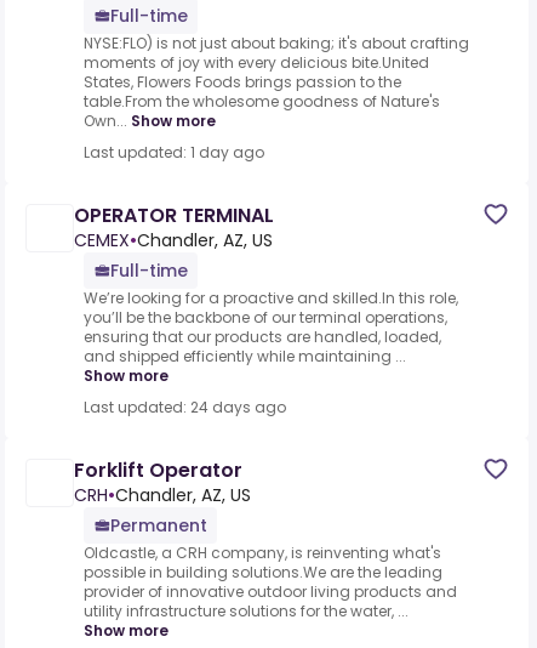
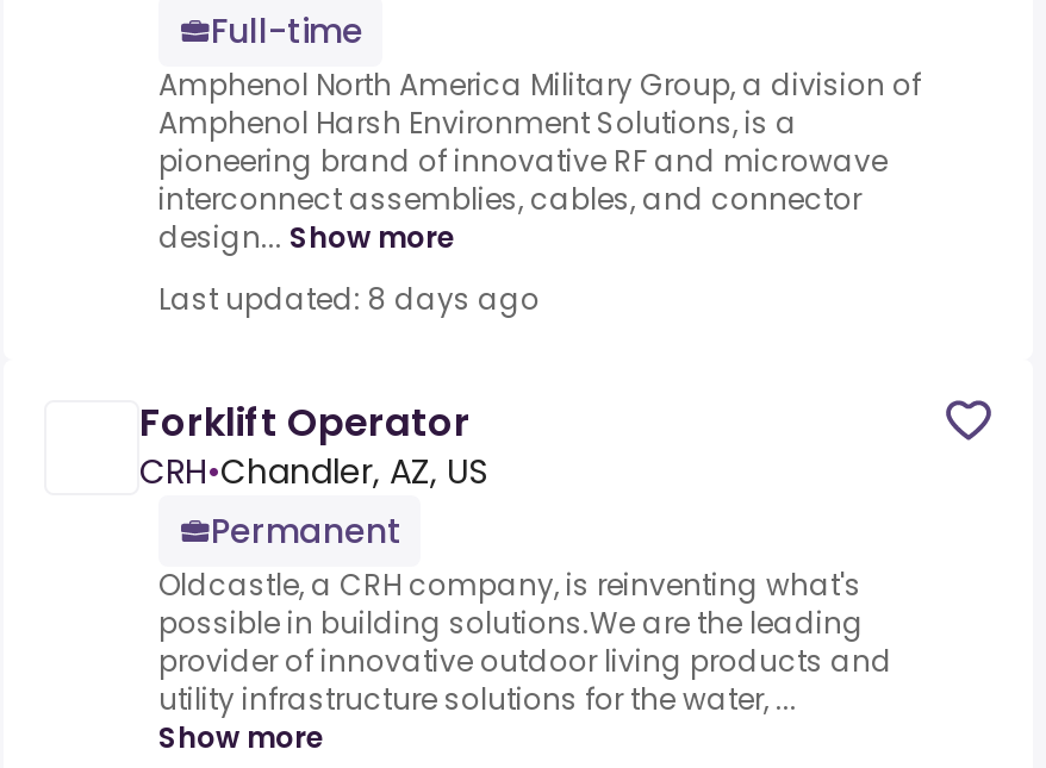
[74,33,469,418] NYSE:FLO) is not just about baking; it's about crafting | moments of joy with every delicious bite.United | States, Flowers Foods brings passion to the | table.From the wholesome goodness of Nature's | Own... Show more | Last updated: 1 day ago | OPERATOR TERMINAL | CEMEX•Chandler, AZ, US | Full-time | We’re looking for a proactive and skilled.In this role, | you’ll be the backbone of our terminal operations, | ensuring that our products are handled, loaded, | and shipped efficiently while maintaining ... | Show more | Last updated: 24 days ago -> [158,65,921,320] Amphenol North America Military Group, a division of | Amphenol Harsh Environment Solutions, is a | pioneering brand of innovative RF and microwave | interconnect assemblies, cables, and connector | design... Show more | Last updated: 8 days ago

